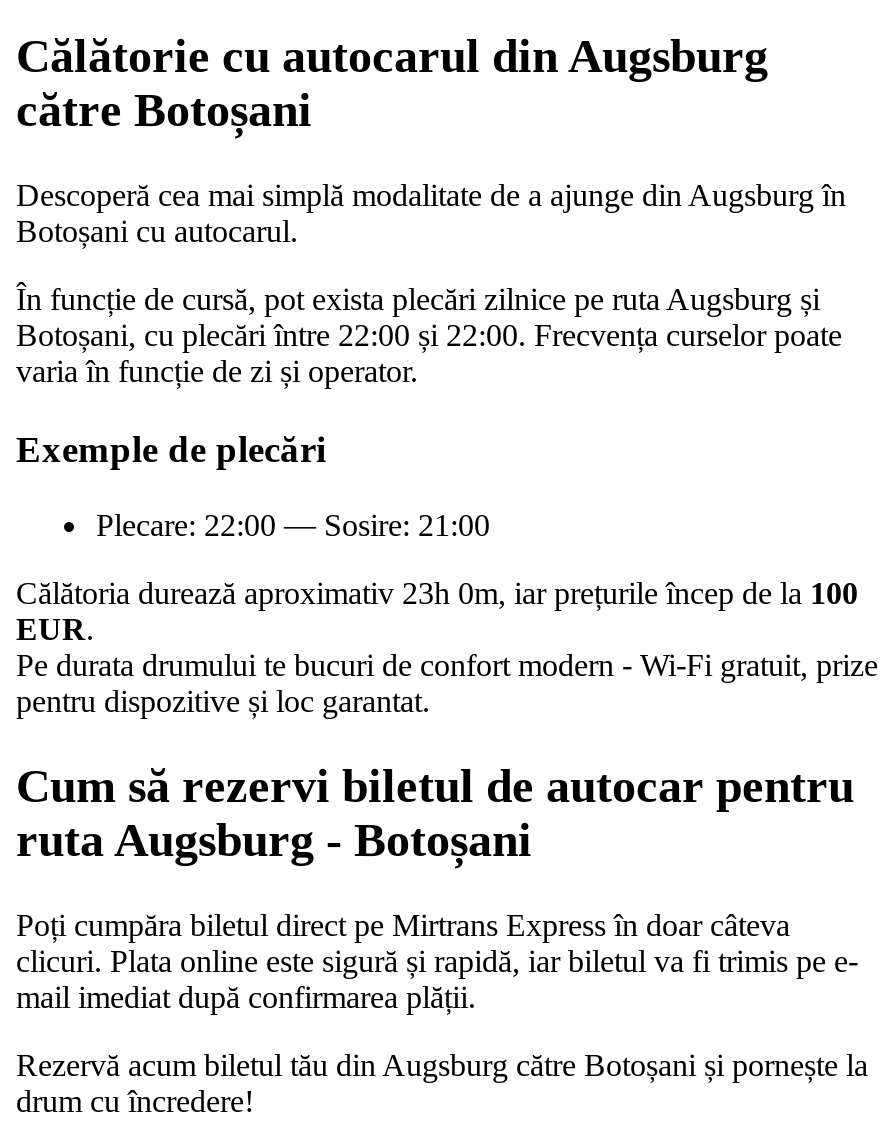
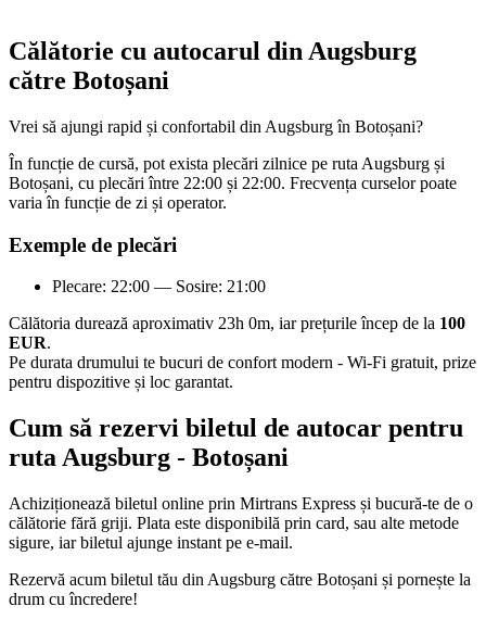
[16,178,846,248] Descoperă cea mai simplă modalitate de a ajunge din Augsburg în | Botoșani cu autocarul. -> [9,117,423,136] Vrei să ajungi rapid și confortabil din Augsburg în Botoșani?
[16,908,858,1014] Poți cumpăra biletul direct pe Mirtrans Express în doar câteva | clicuri. Plata online este sigură și rapidă, iar biletul va fi trimis pe e- | mail imediat după confirmarea plății. -> [9,494,473,552] Achiziționează biletul online prin Mirtrans Express și bucură-te de o | călătorie fără griji. Plata este disponibilă prin card, sau alte metode | sigure, iar biletul ajunge instant pe e-mail.

